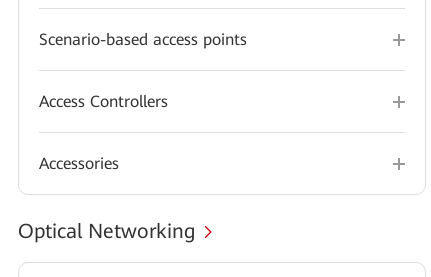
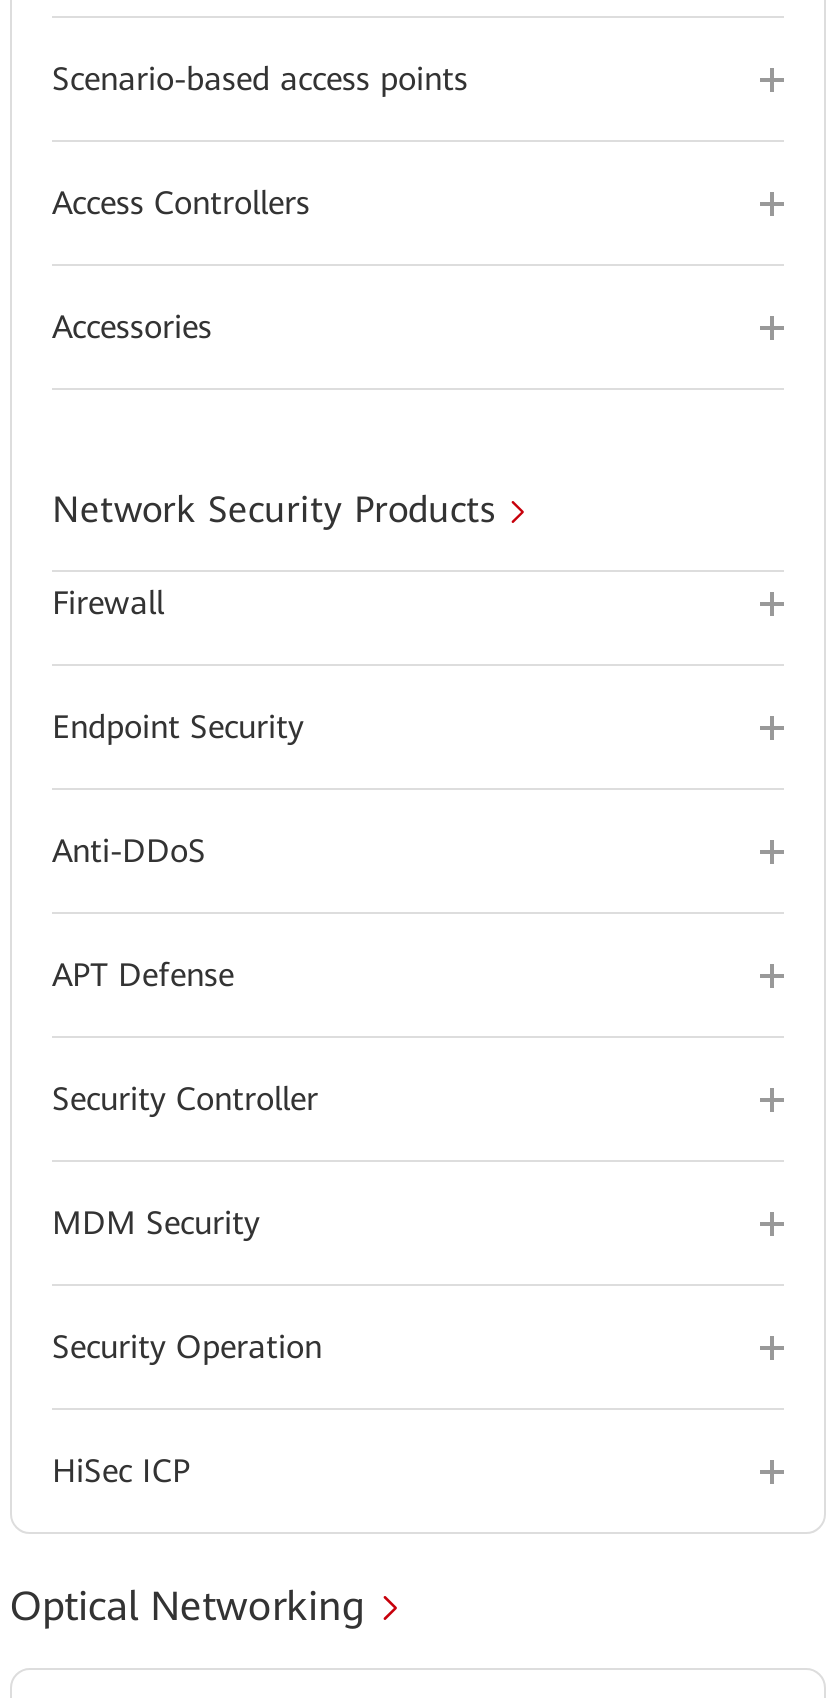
none -> [52,488,496,1490] Network Security Products | Firewall | Endpoint Security | Anti-DDoS | APT Defense | Security Controller | MDM Security | Security Operation | HiSec ICP

